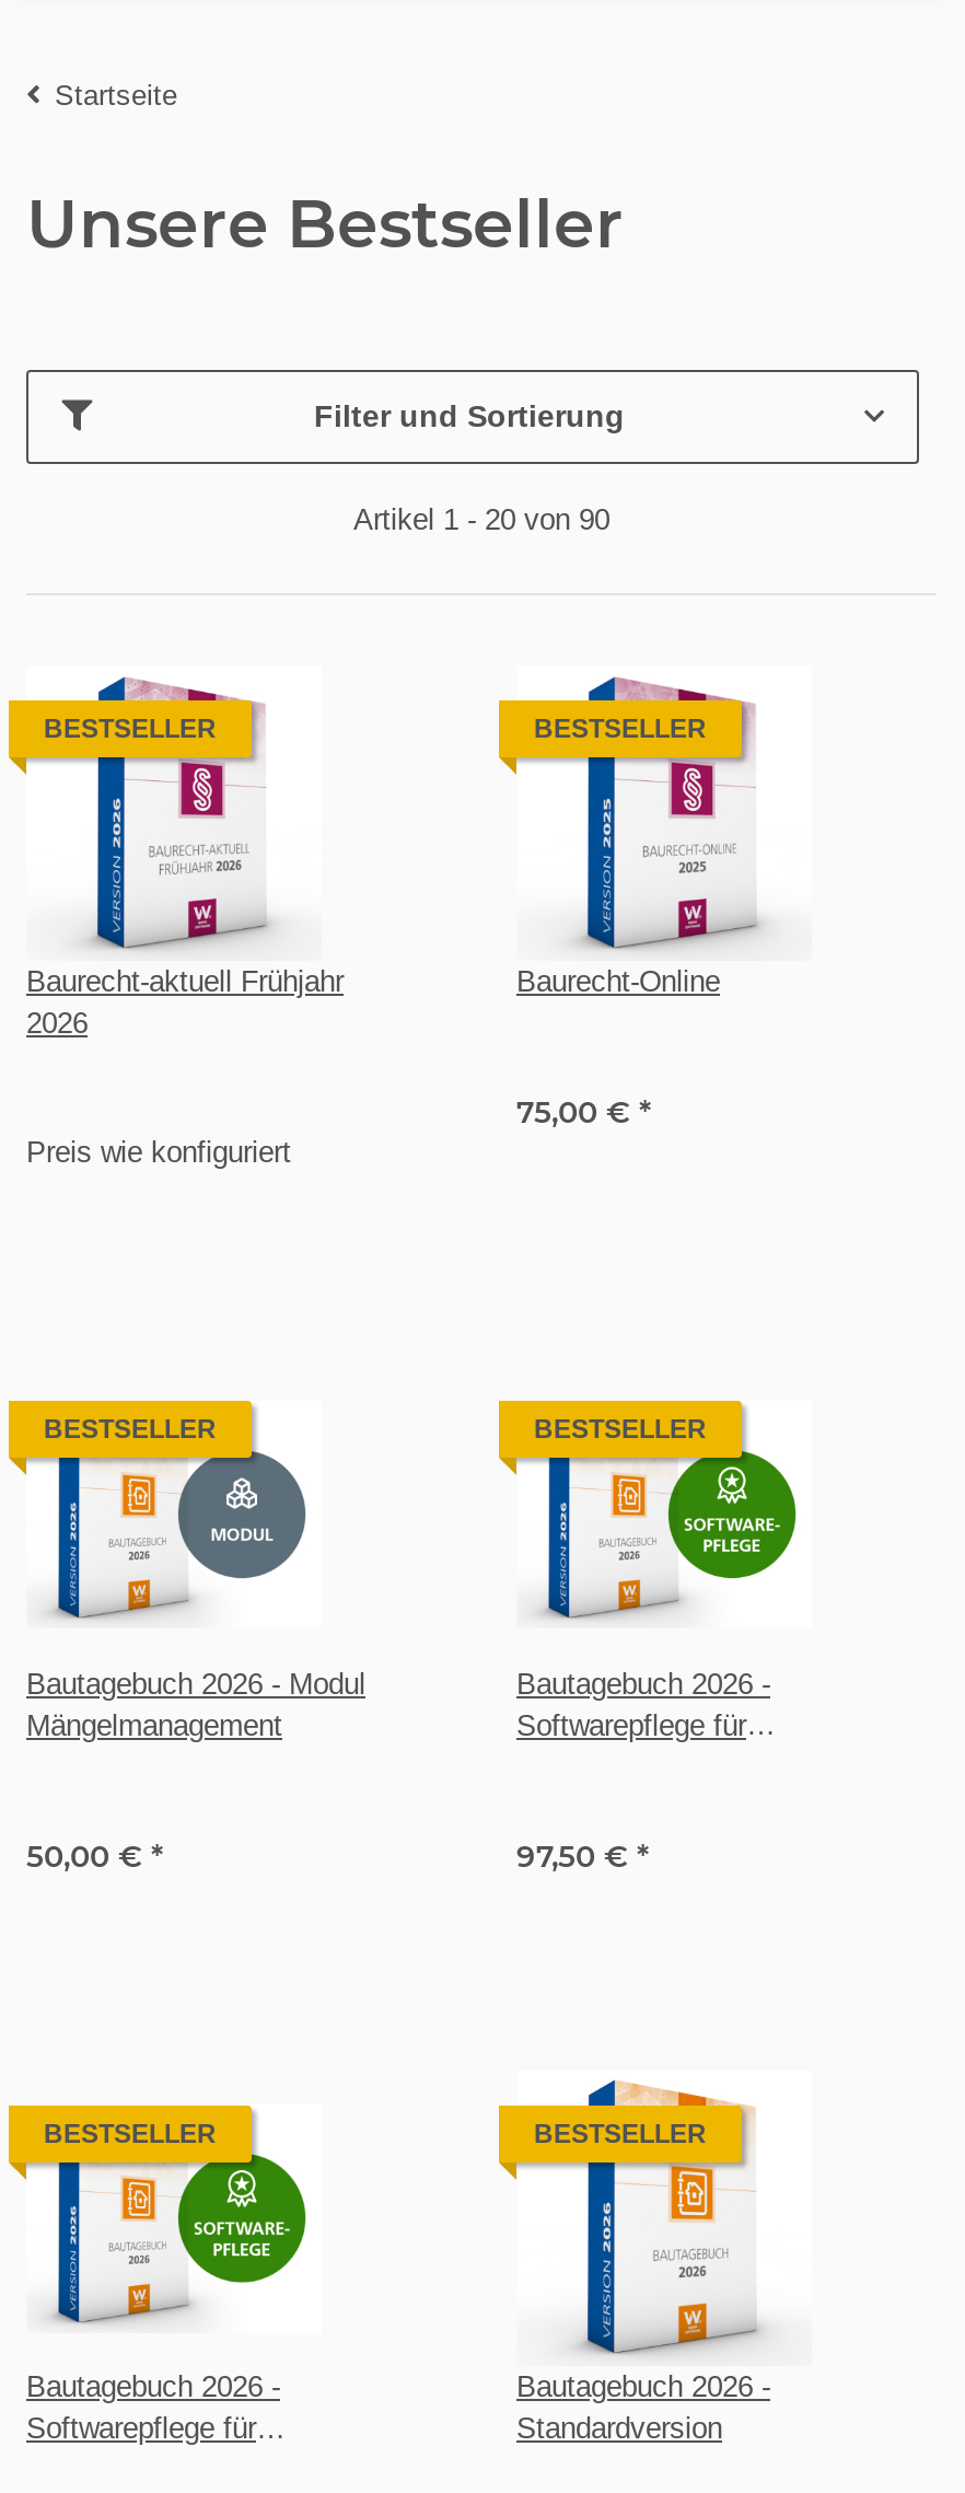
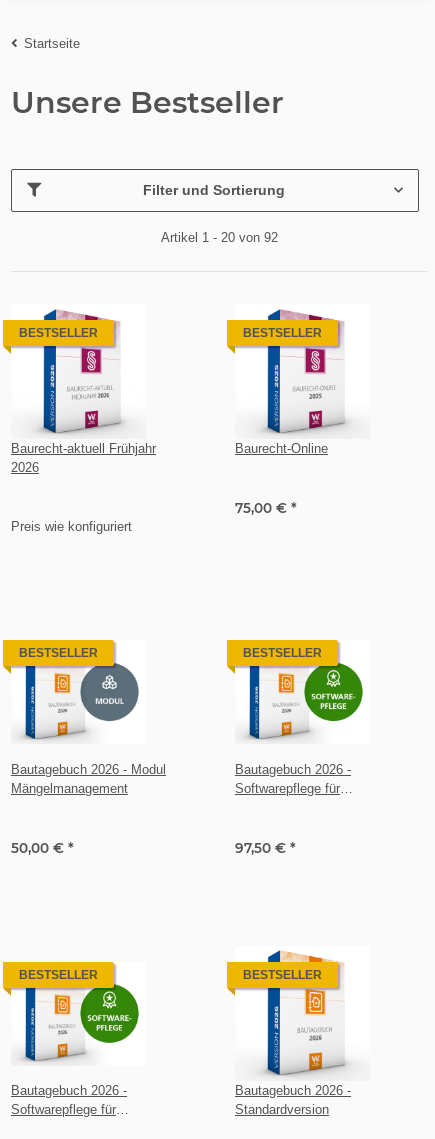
[353,503,609,536] Artikel 1 - 20 von 90 -> [160,230,277,245] Artikel 1 - 20 von 92

